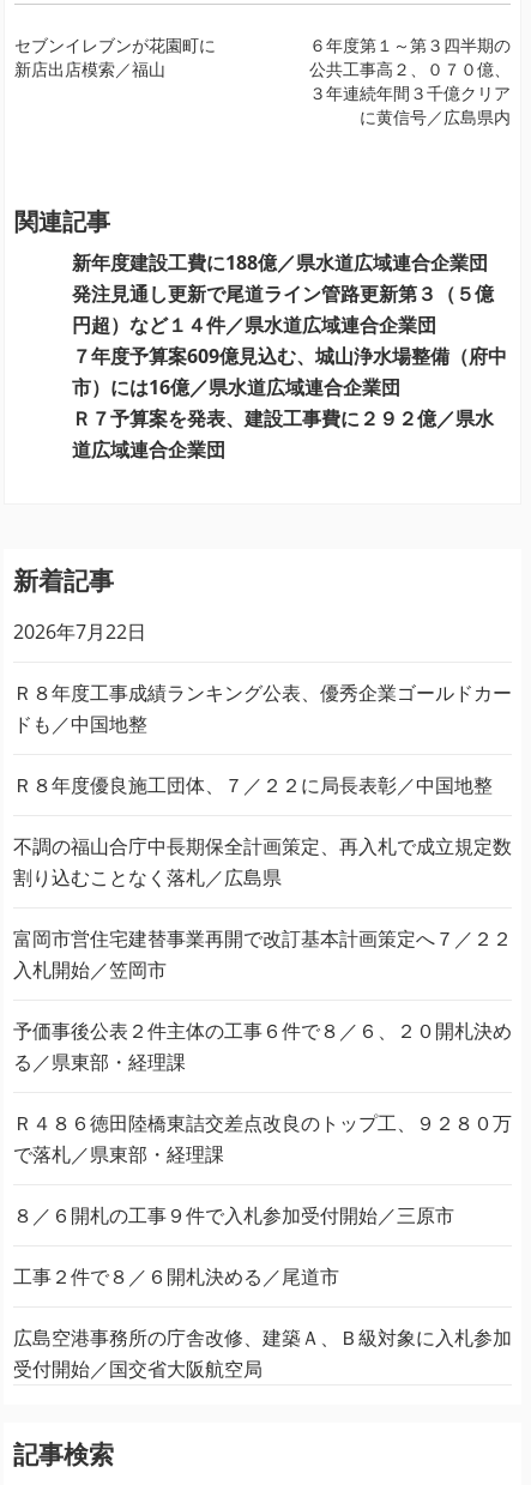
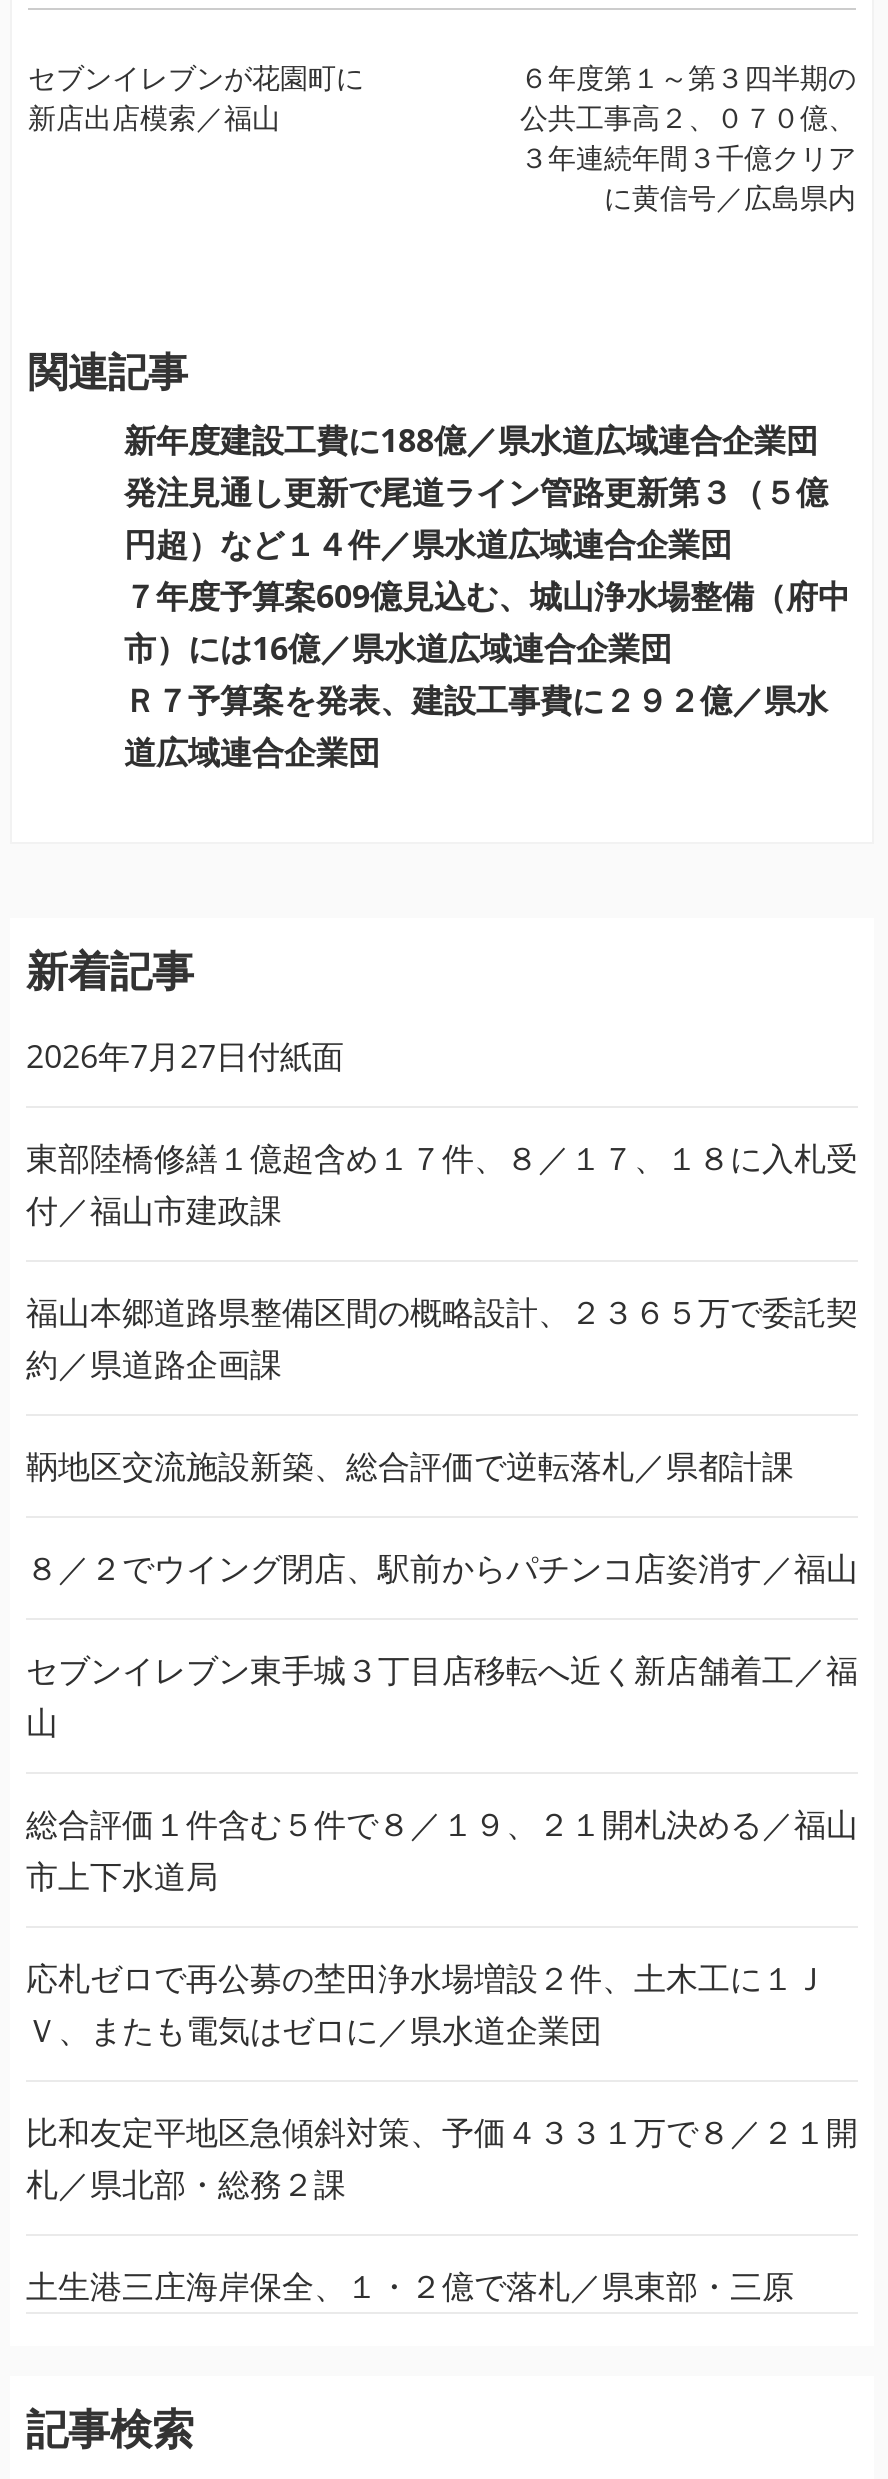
[13,619,146,645] 2026年7月22日 -> [26,1035,344,1079] 2026年7月27日付紙面
[13,680,512,738] Ｒ８年度工事成績ランキング公表、優秀企業ゴールドカー | ドも／中国地整 -> [26,1137,858,1233] 東部陸橋修繕１億超含め１７件、８／１７、１８に入札受 | 付／福山市建政課
[13,772,493,799] Ｒ８年度優良施工団体、７／２２に局長表彰／中国地整 -> [26,1291,858,1387] 福山本郷道路県整備区間の概略設計、２３６５万で委託契 | 約／県道路企画課
[13,833,512,891] 不調の福山合庁中長期保全計画策定、再入札で成立規定数 | 割り込むことなく落札／広島県 -> [26,1445,794,1489] 鞆地区交流施設新築、総合評価で逆転落札／県都計課
[13,926,512,983] 富岡市営住宅建替事業再開で改訂基本計画策定へ７／２２ | 入札開始／笠岡市 -> [26,1547,858,1591] ８／２でウイング閉店、駅前からパチンコ店姿消す／福山
[13,1018,512,1076] 予価事後公表２件主体の工事６件で８／６、２０開札決め | る／県東部・経理課 -> [26,1649,858,1745] セブンイレブン東手城３丁目店移転へ近く新店舗着工／福 | 山
[13,1110,512,1168] Ｒ４８６徳田陸橋東詰交差点改良のトップ工、９２８０万 | で落札／県東部・経理課 -> [26,1803,858,1899] 総合評価１件含む５件で８／１９、２１開札決める／福山 | 市上下水道局
[13,1203,454,1229] ８／６開札の工事９件で入札参加受付開始／三原市 -> [26,1957,826,2053] 応札ゼロで再公募の埜田浄水場増設２件、土木工に１Ｊ | Ｖ、またも電気はゼロに／県水道企業団
[13,1264,339,1290] 工事２件で８／６開札決める／尾道市 -> [26,2111,858,2207] 比和友定平地区急傾斜対策、予価４３３１万で８／２１開 | 札／県北部・総務２課
[13,1325,512,1382] 広島空港事務所の庁舎改修、建築Ａ、Ｂ級対象に入札参加 | 受付開始／国交省大阪航空局 -> [26,2265,794,2309] 土生港三庄海岸保全、１・２億で落札／県東部・三原

